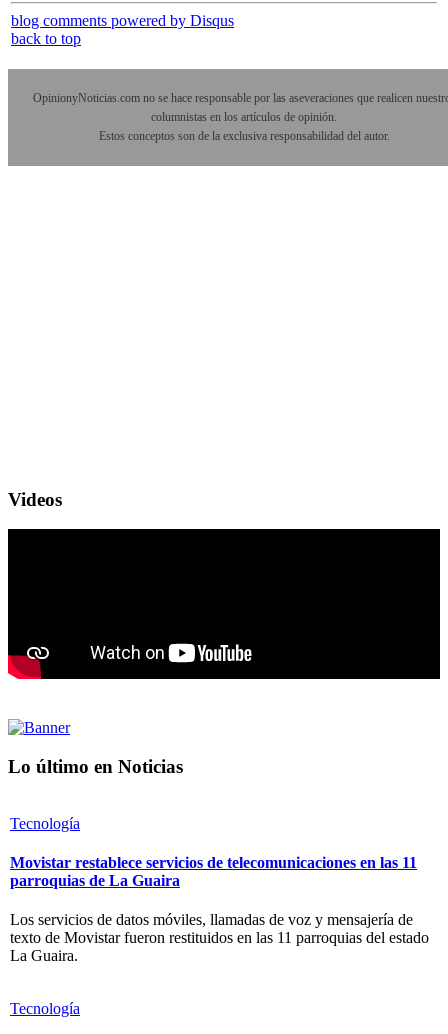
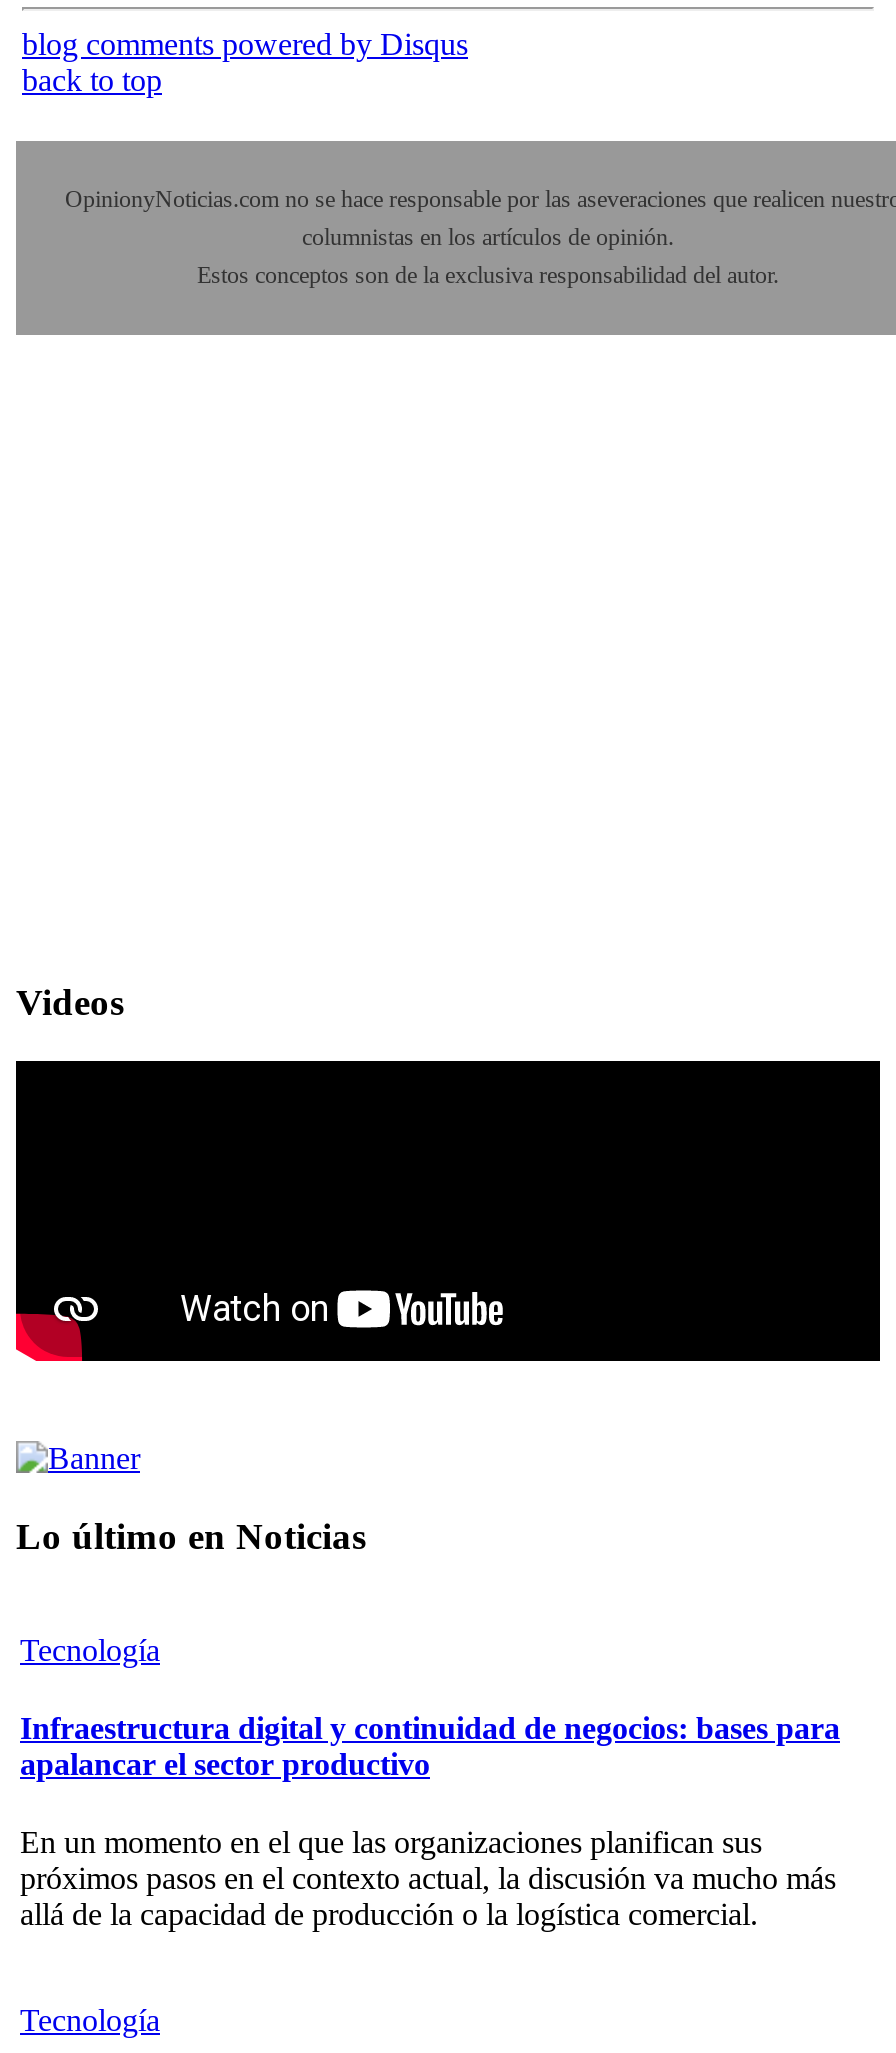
[10,854,417,889] Movistar restablece servicios de telecomunicaciones en las 11 | parroquias de La Guaira -> [20,1711,840,1781] Infraestructura digital y continuidad de negocios: bases para | apalancar el sector productivo
[10,911,429,964] Los servicios de datos móviles, llamadas de voz y mensajería de | texto de Movistar fueron restituidos en las 11 parroquias del estado | La Guaira. -> [20,1825,836,1931] En un momento en el que las organizaciones planifican sus | próximos pasos en el contexto actual, la discusión va mucho más | allá de la capacidad de producción o la logística comercial.

